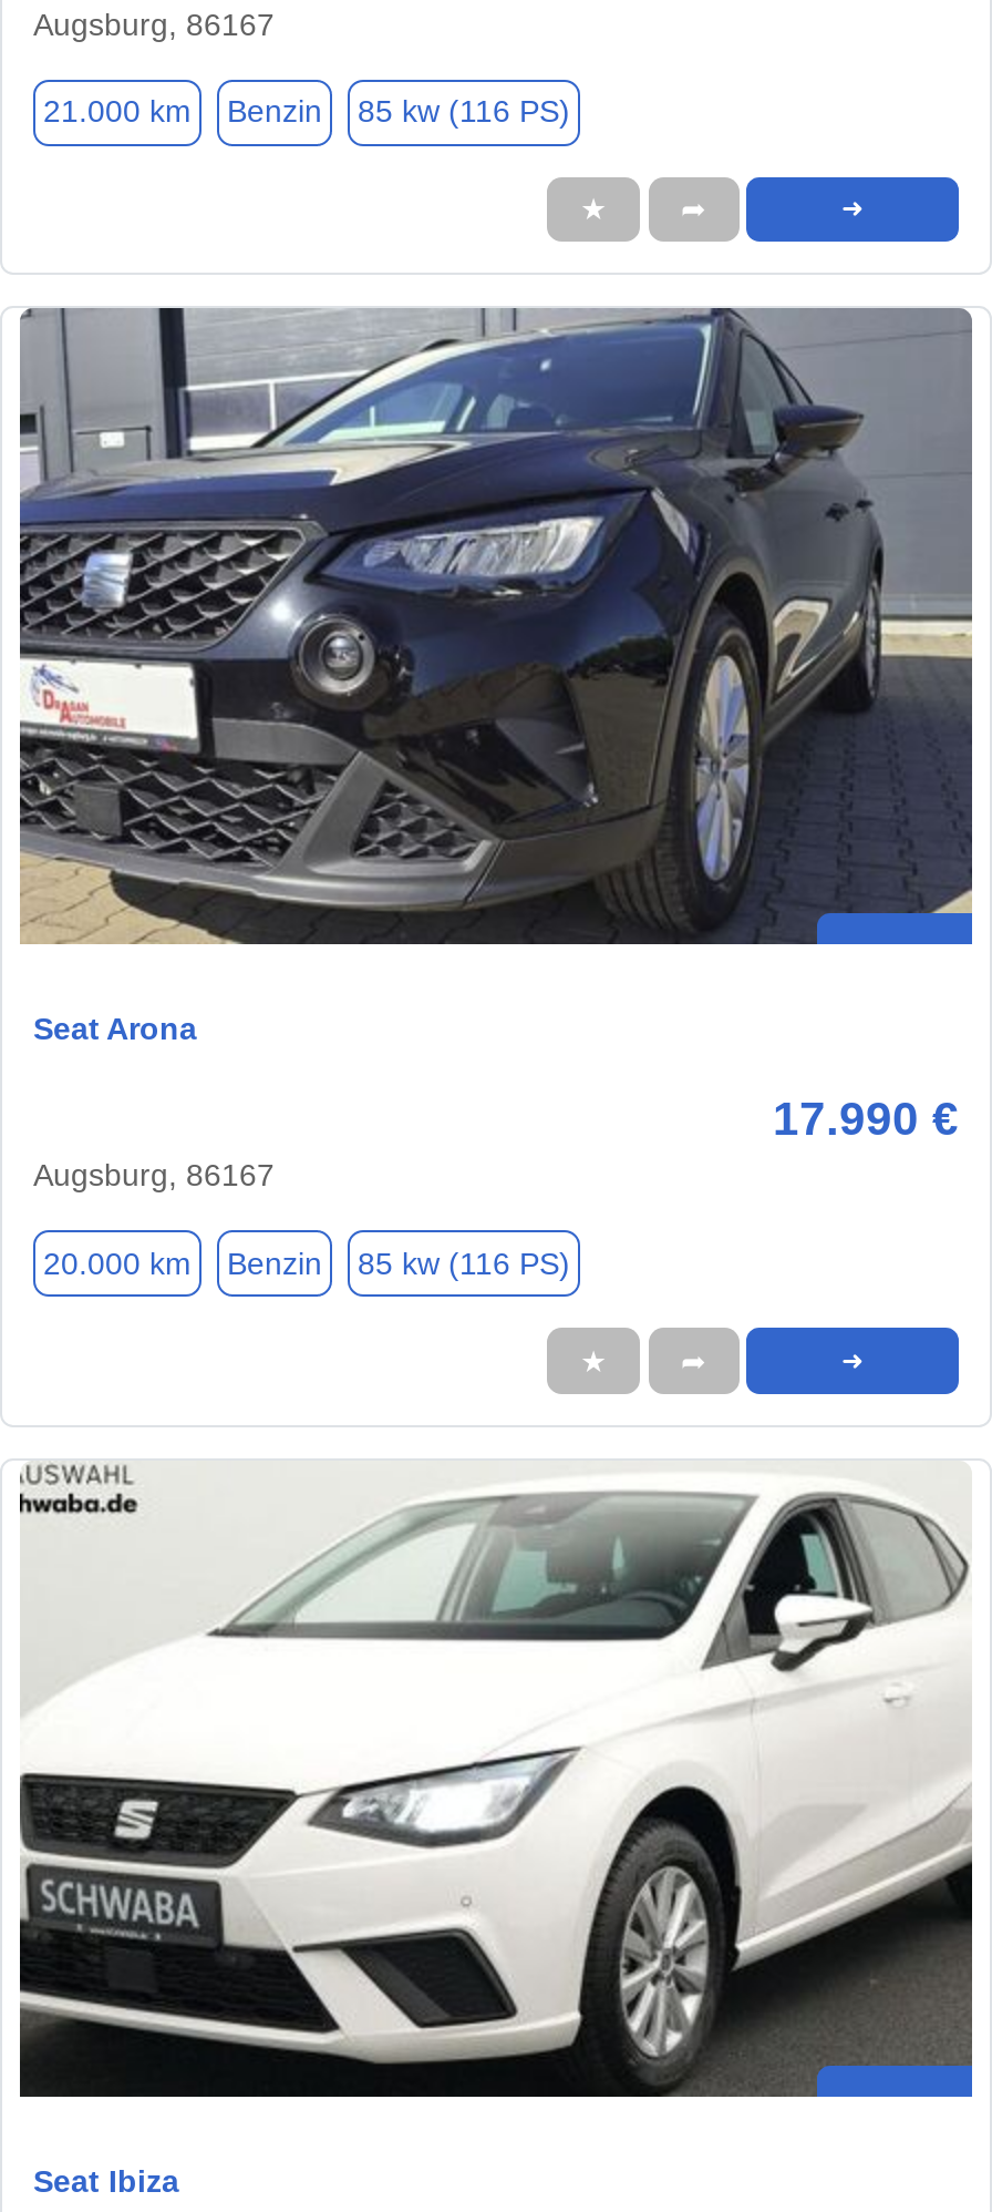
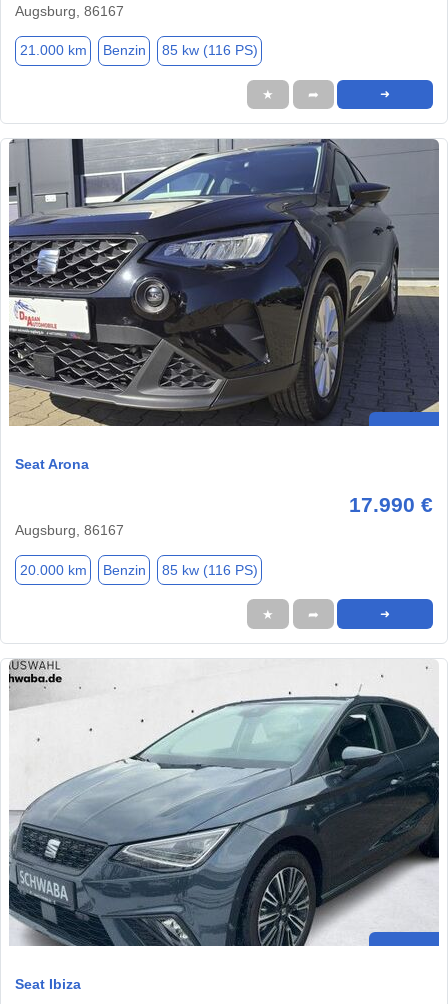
[18,1465,974,2099] [image] -> [8,661,440,947] [image]

